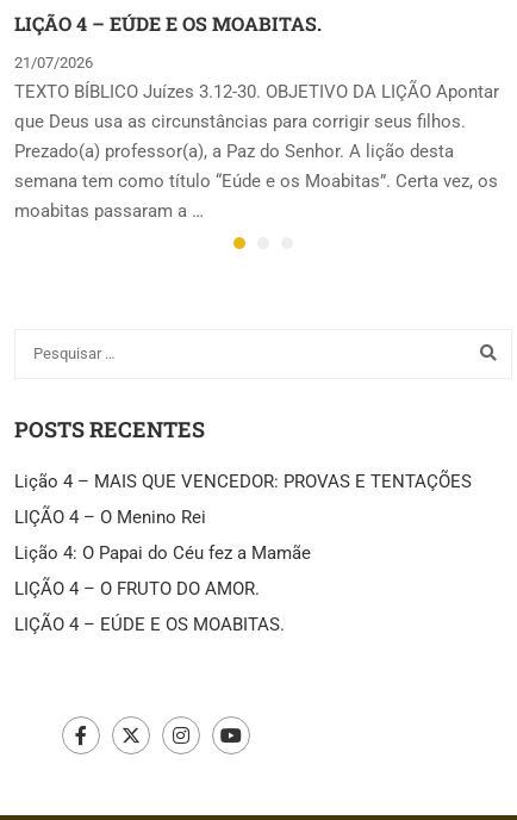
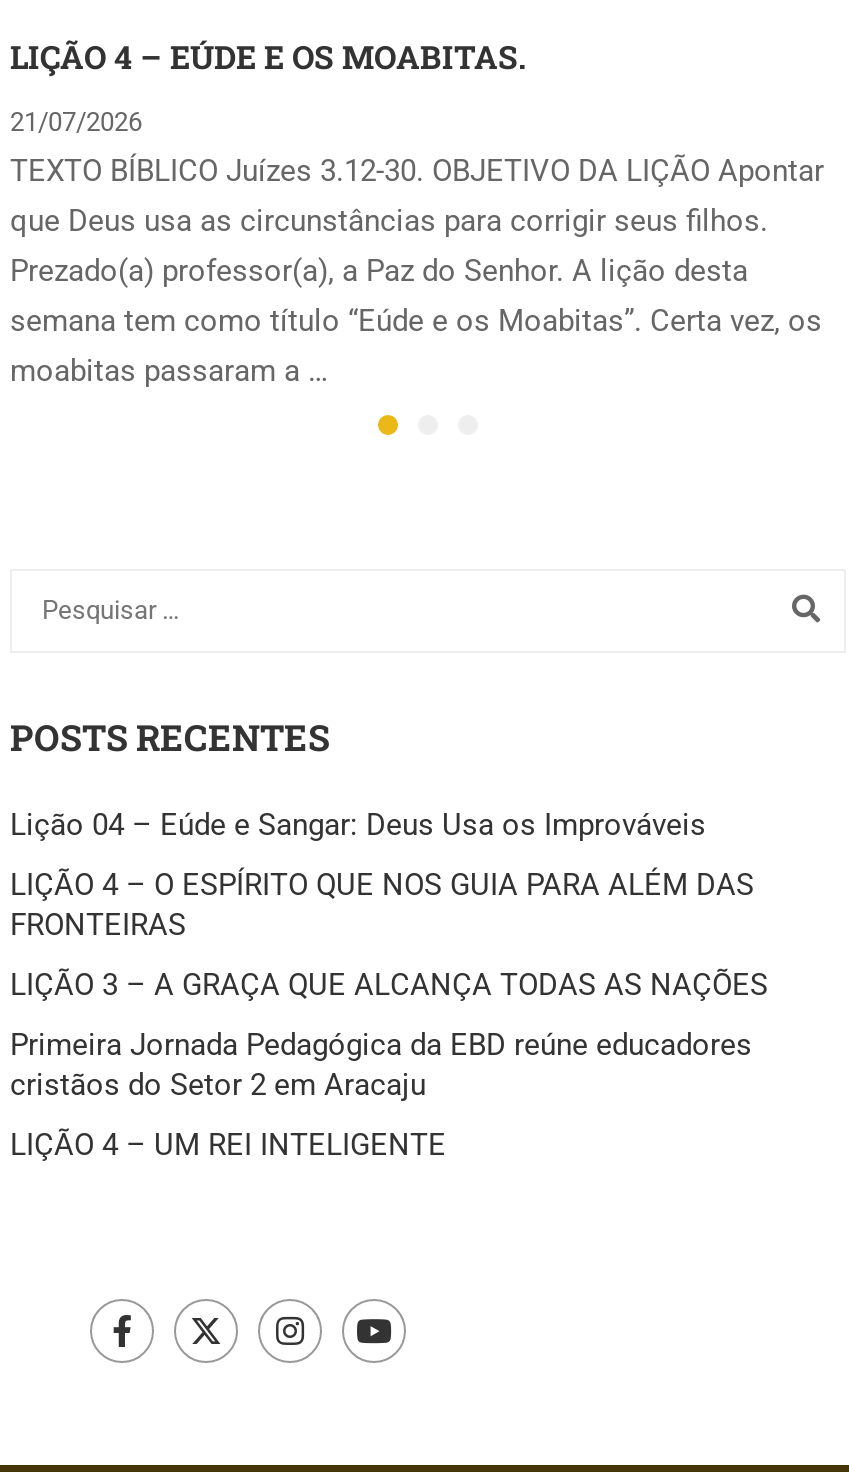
[14,470,472,492] Lição 4 – MAIS QUE VENCEDOR: PROVAS E TENTAÇÕES -> [10,806,706,842] Lição 04 – Eúde e Sangar: Deus Usa os Improváveis
[14,506,206,527] LIÇÃO 4 – O Menino Rei -> [10,866,754,942] LIÇÃO 4 – O ESPÍRITO QUE NOS GUIA PARA ALÉM DAS | FRONTEIRAS
[14,542,311,563] Lição 4: O Papai do Céu fez a Mamãe -> [10,966,768,1002] LIÇÃO 3 – A GRAÇA QUE ALCANÇA TODAS AS NAÇÕES
[14,577,260,599] LIÇÃO 4 – O FRUTO DO AMOR. -> [10,1026,752,1102] Primeira Jornada Pedagógica da EBD reúne educadores | cristãos do Setor 2 em Aracaju
[14,613,285,635] LIÇÃO 4 – EÚDE E OS MOABITAS. -> [10,1126,446,1162] LIÇÃO 4 – UM REI INTELIGENTE

